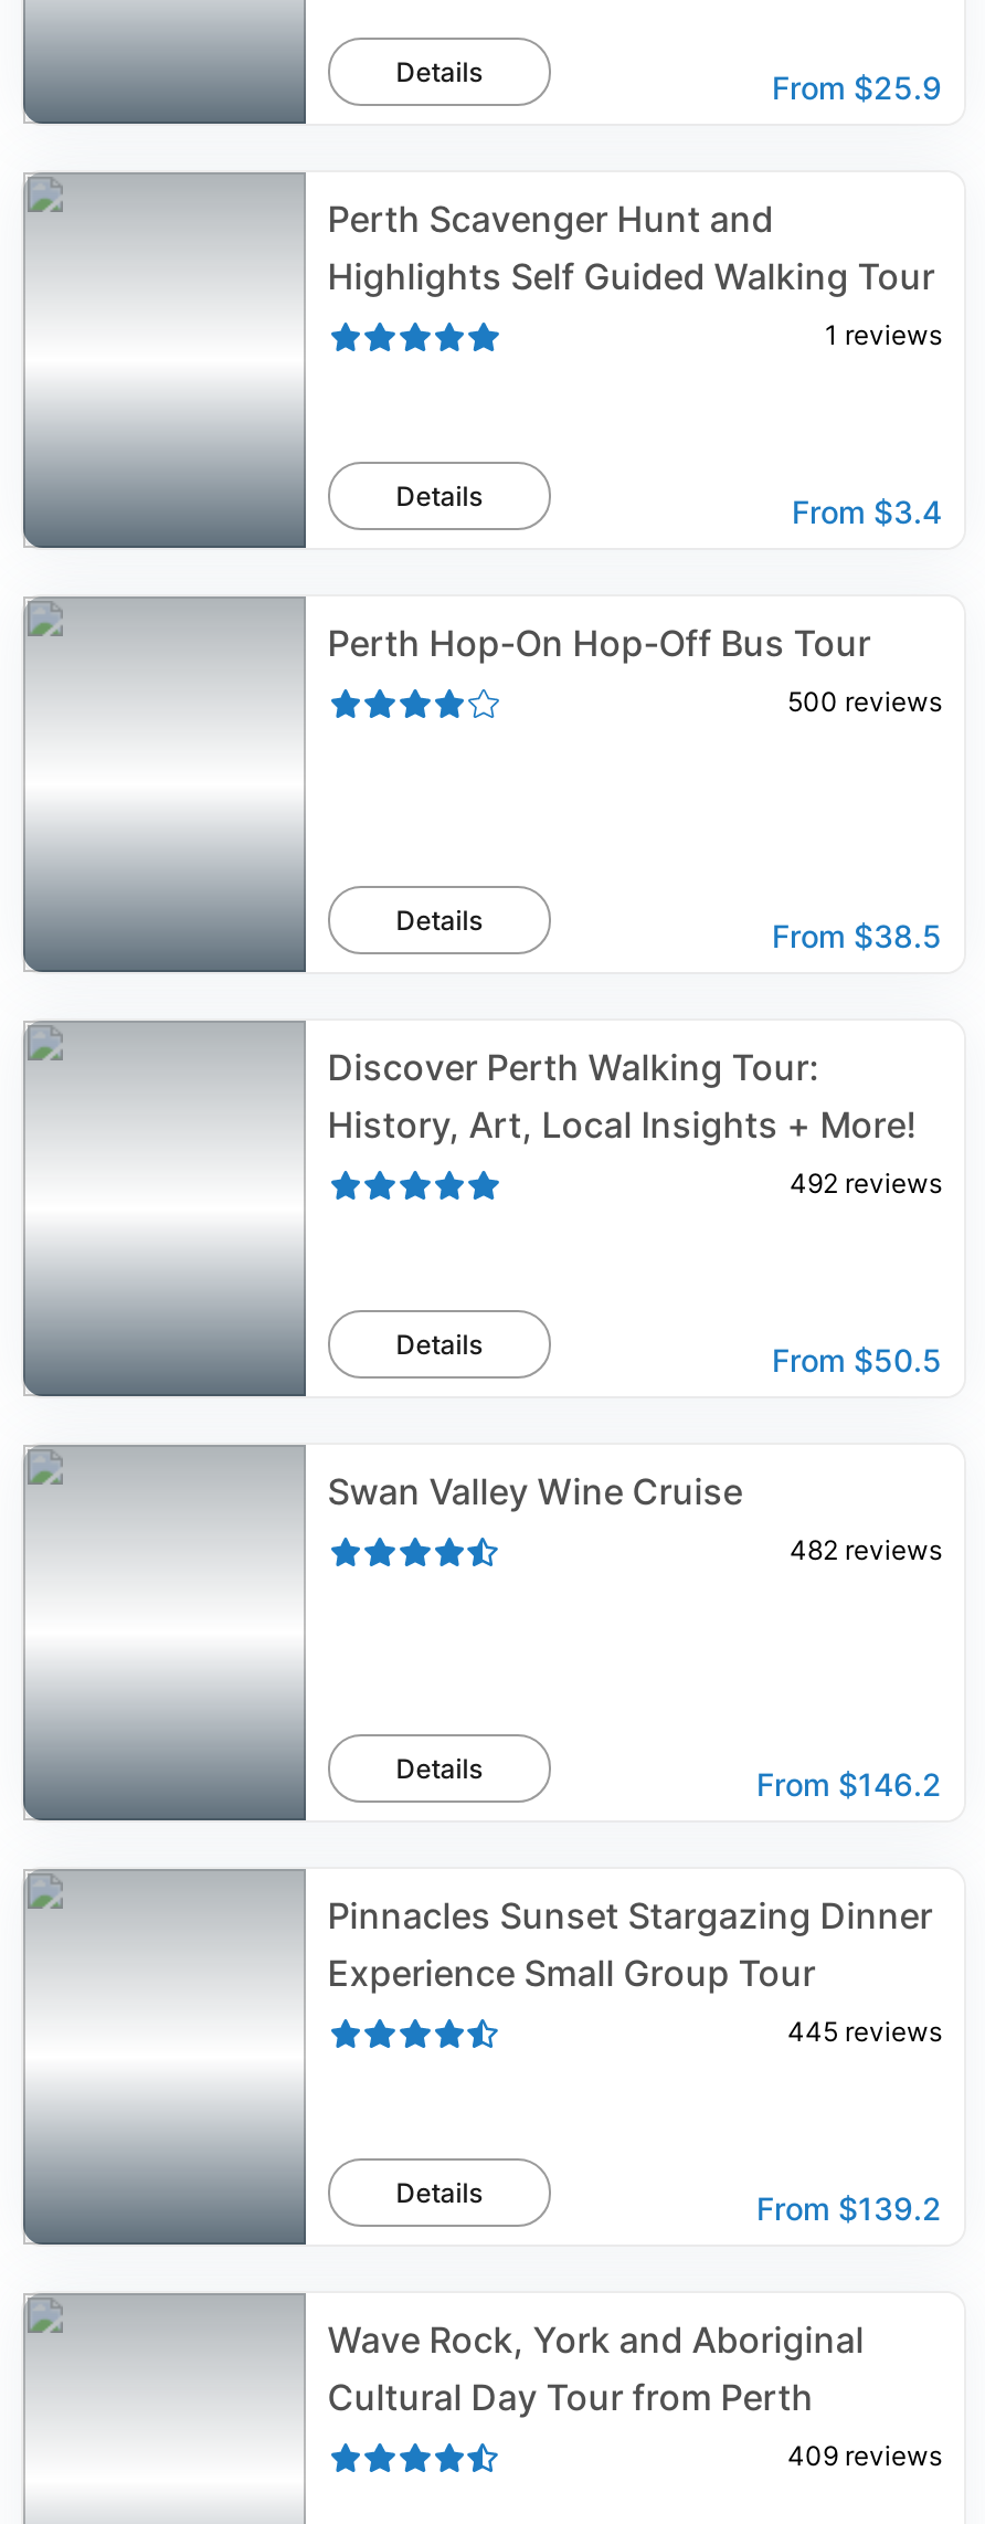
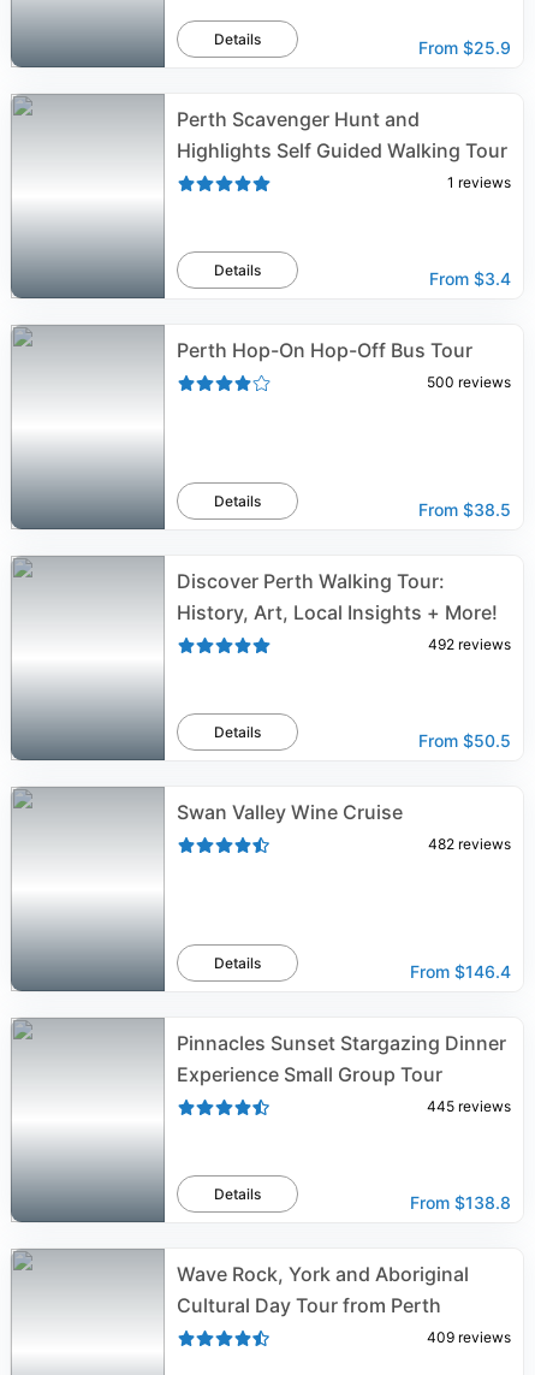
[756,1765,942,1803] From $146.2 -> [410,961,511,982] From $146.4
[756,2189,942,2227] From $139.2 -> [410,1192,511,1213] From $138.8

